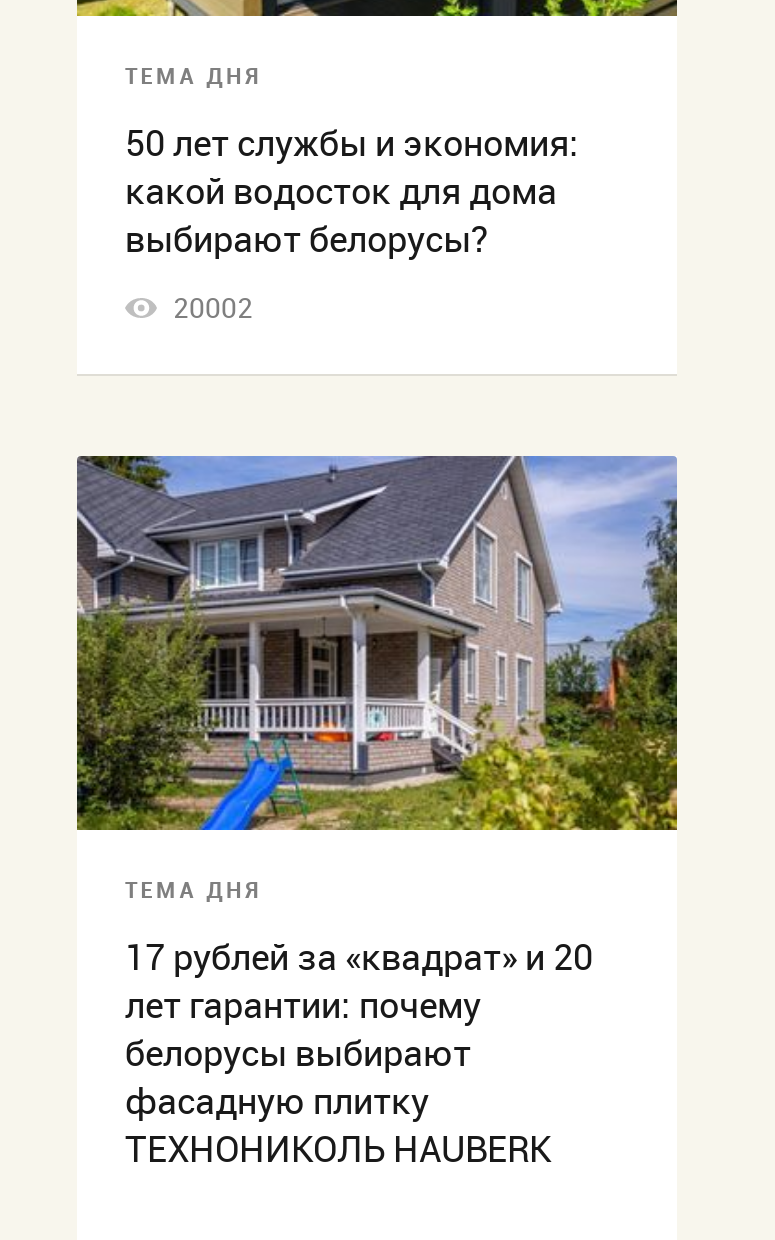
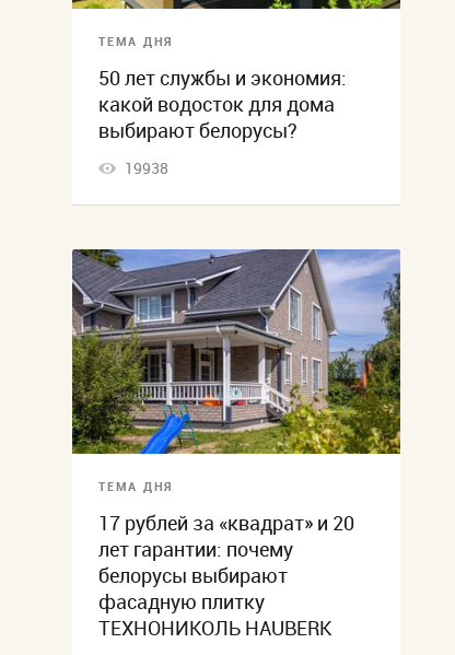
[173,292,253,324] 20002 -> [125,160,168,177] 19938

